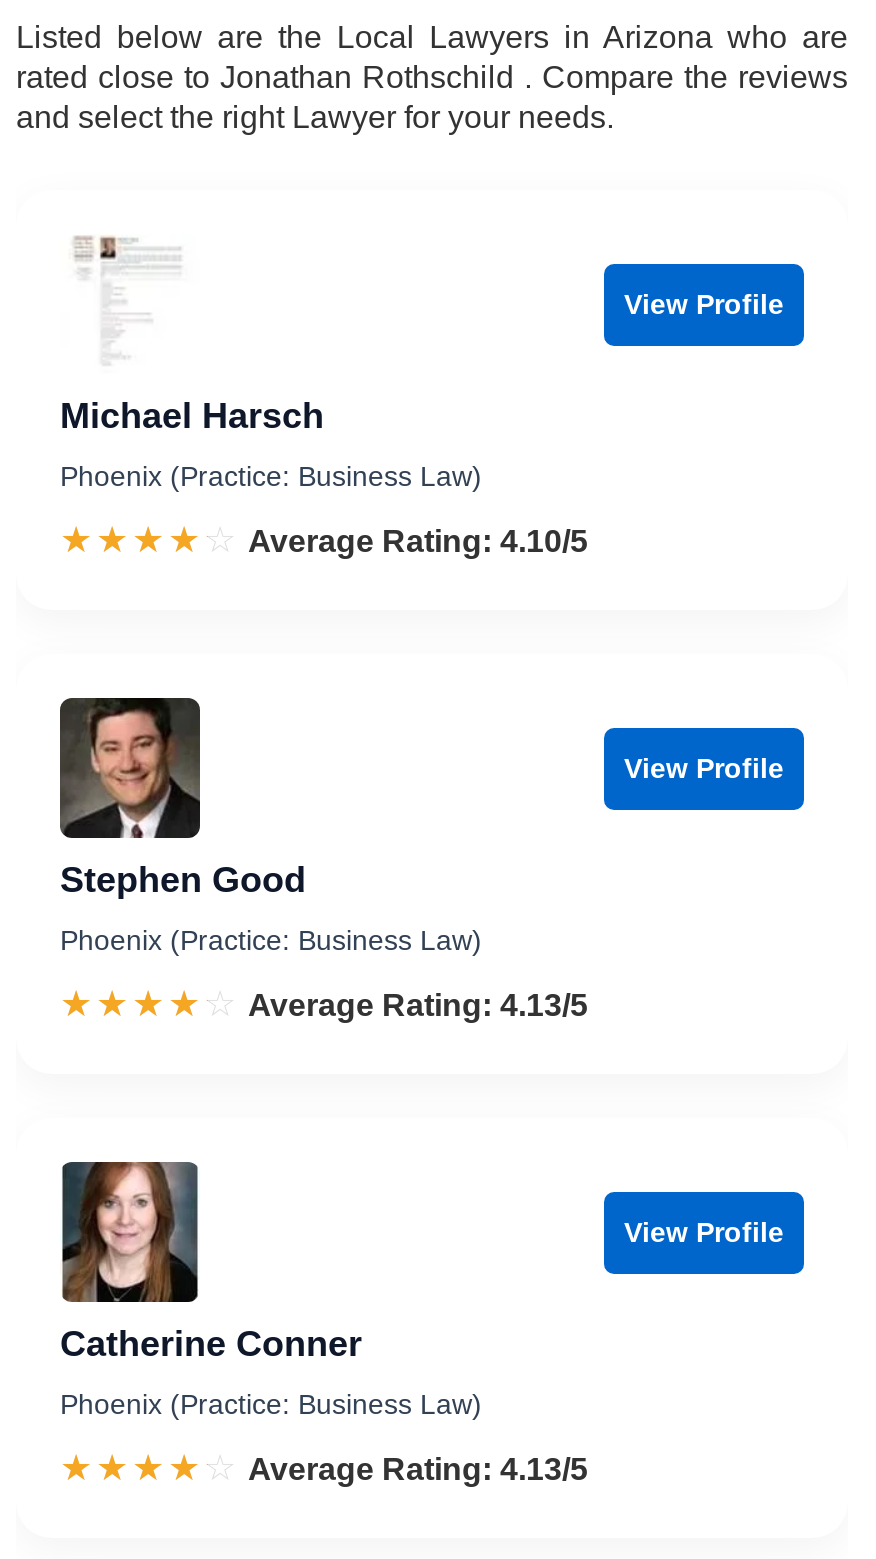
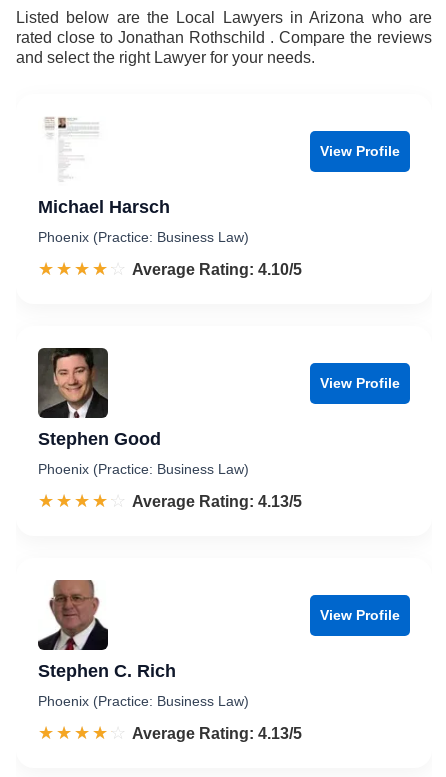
[60,1160,362,1364] [image] | Catherine Conner -> [38,580,176,681] [image] | Stephen C. Rich

